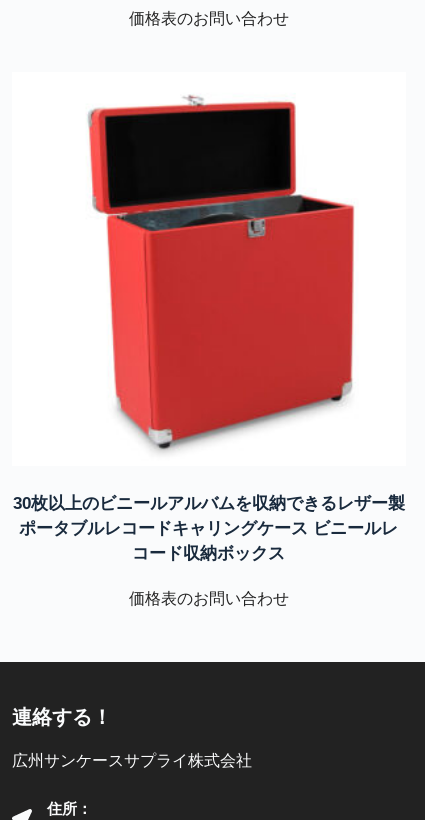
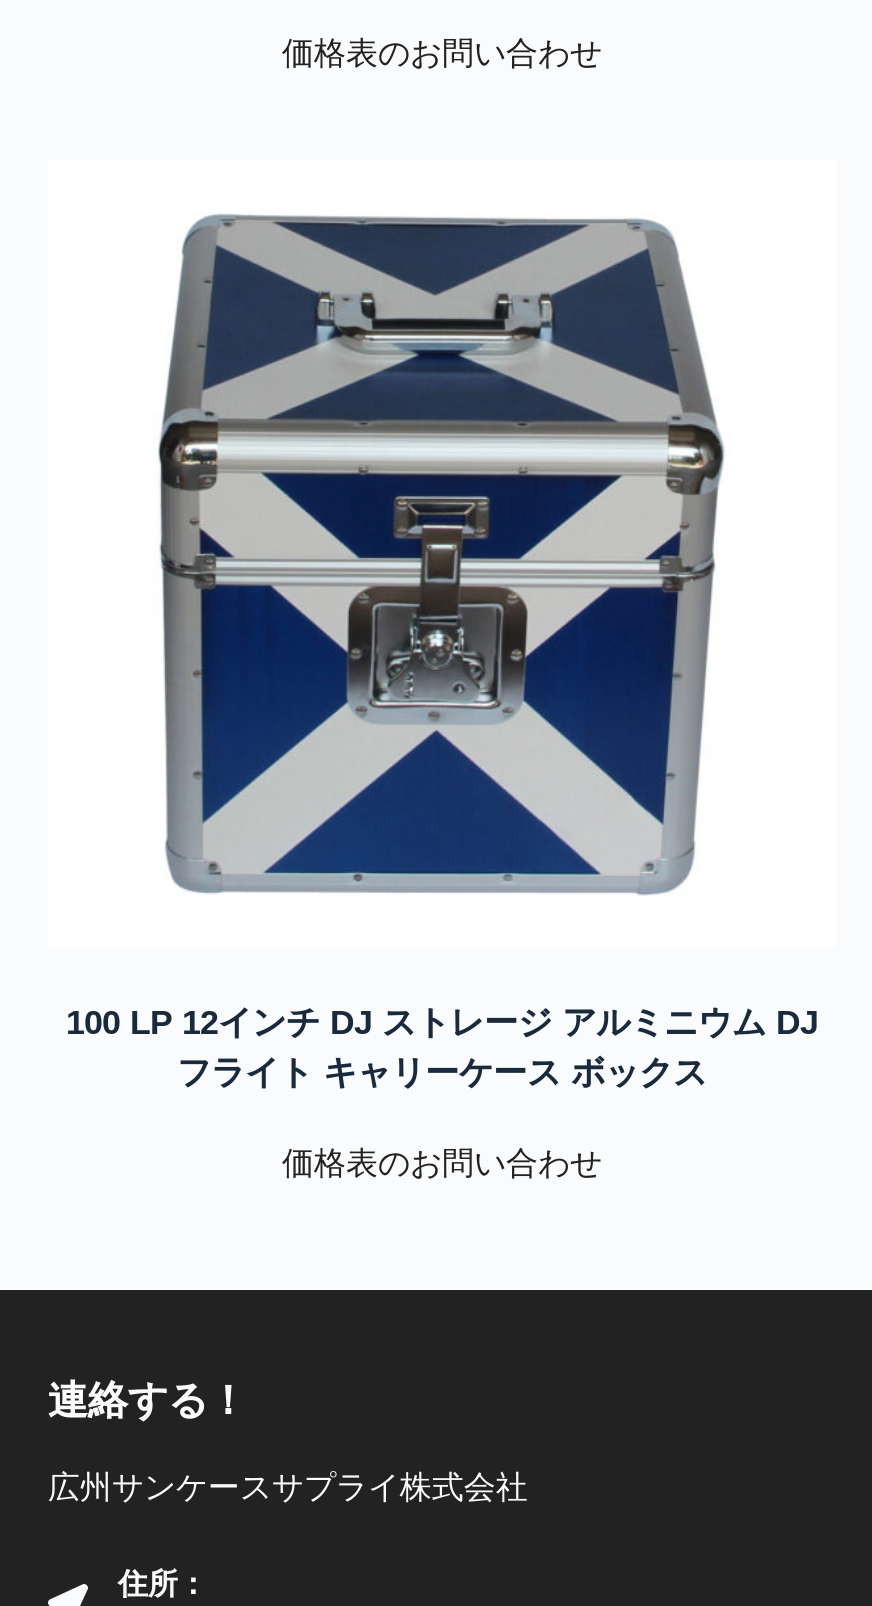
[68,95,355,452] [image] -> [156,208,732,896] [image]
[13,494,405,563] 30枚以上のビニールアルバムを収納できるレザー製 | ポータブルレコードキャリングケース ビニールレ | コード収納ボックス -> [66,1004,818,1092] 100 LP 12インチ DJ ストレージ アルミニウム DJ | フライト キャリーケース ボックス

